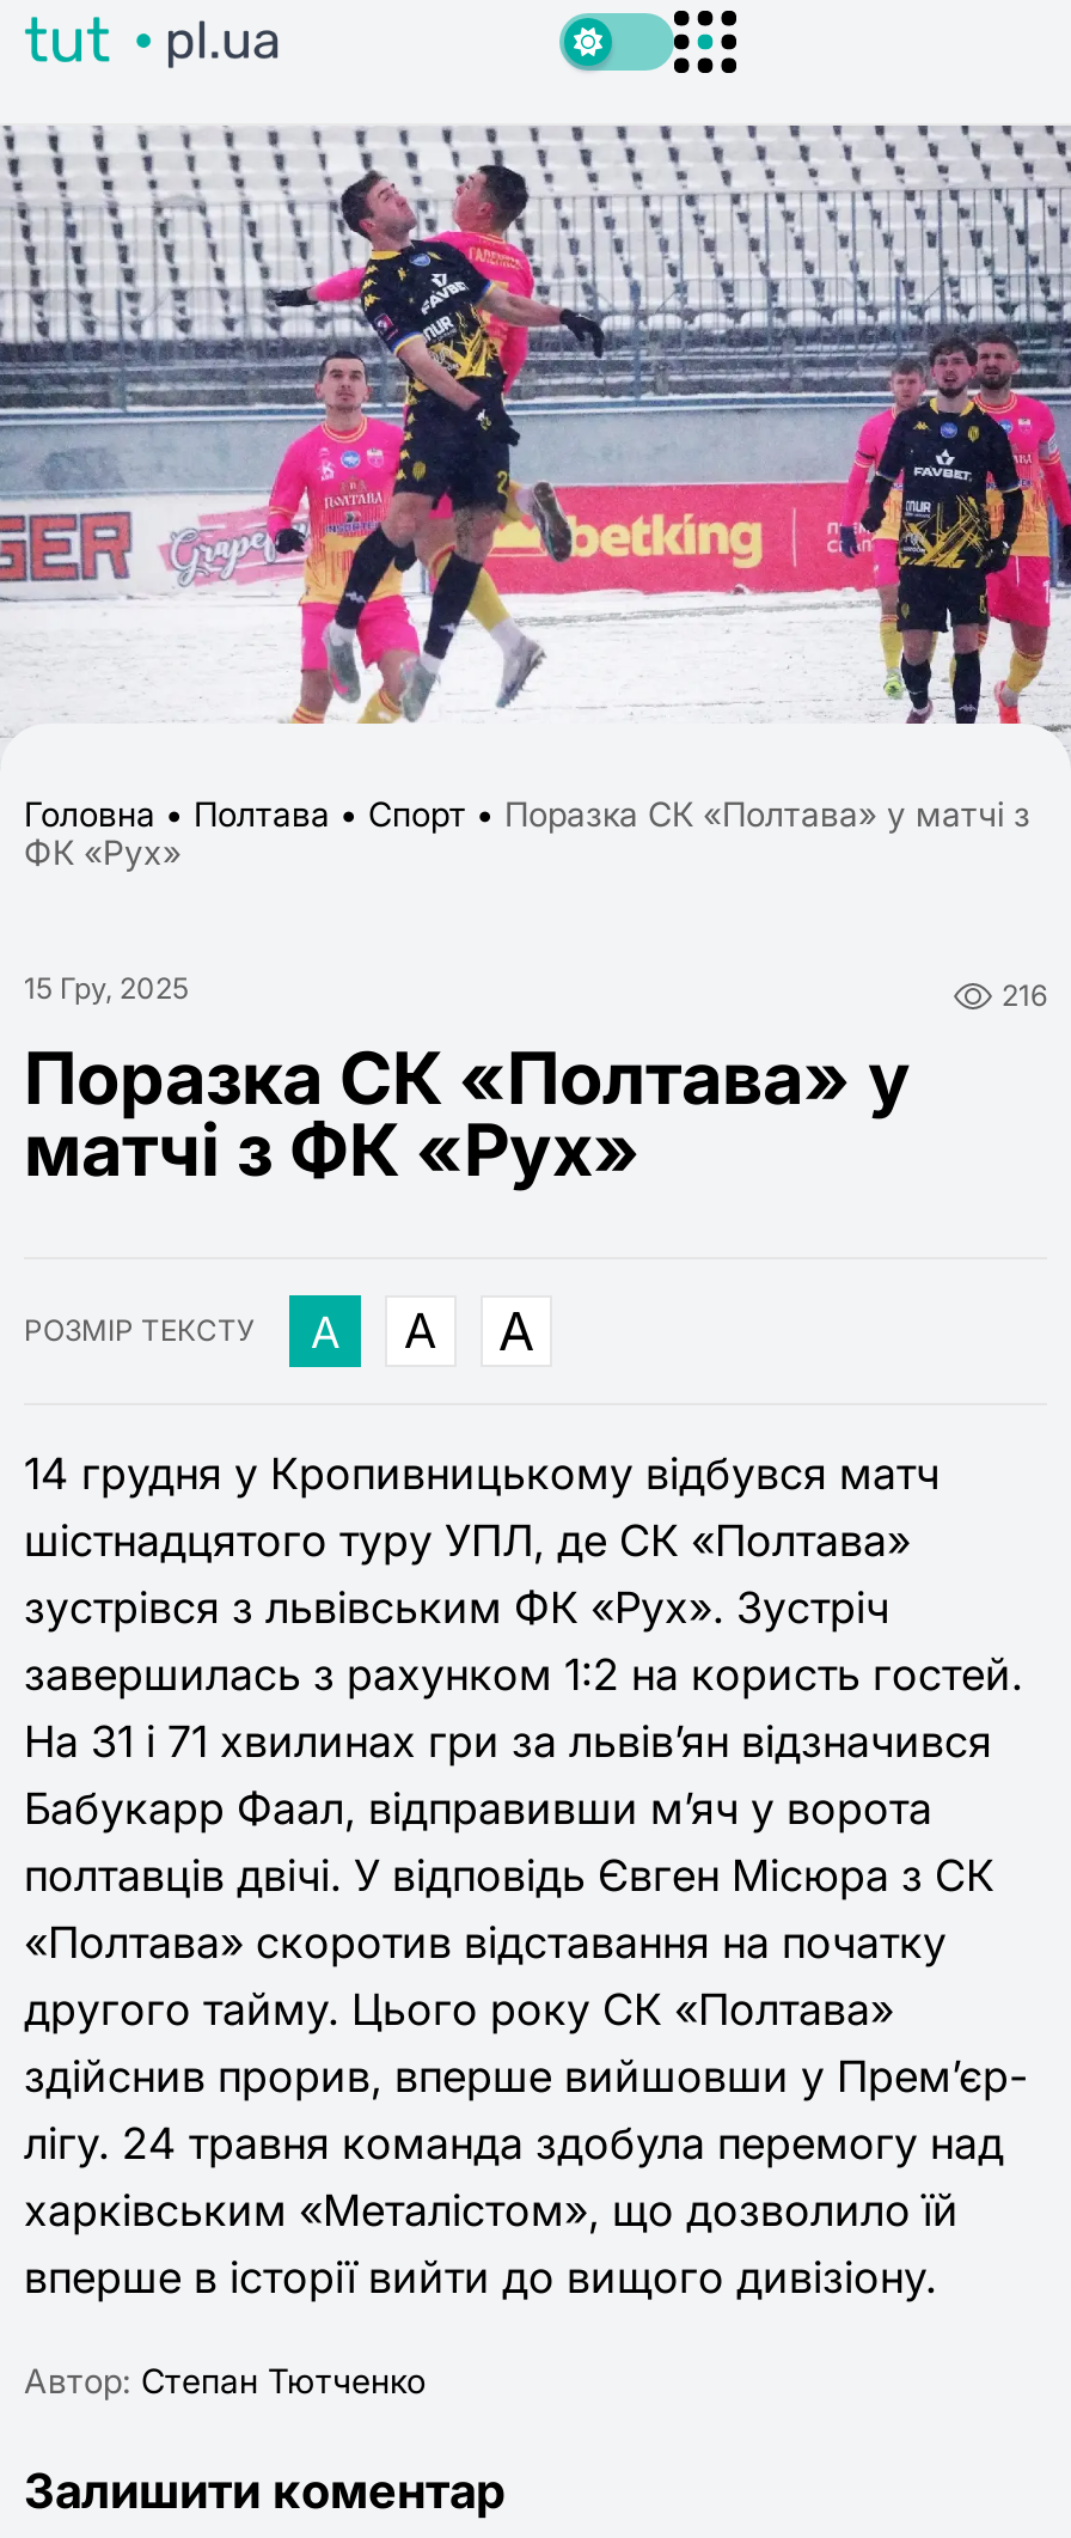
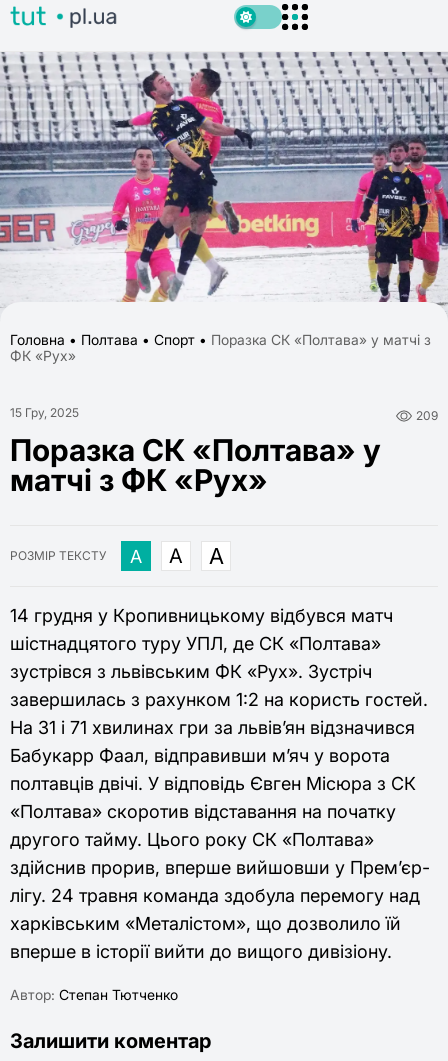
[1002,976,1047,1012] 216 -> [416,407,438,422] 209

